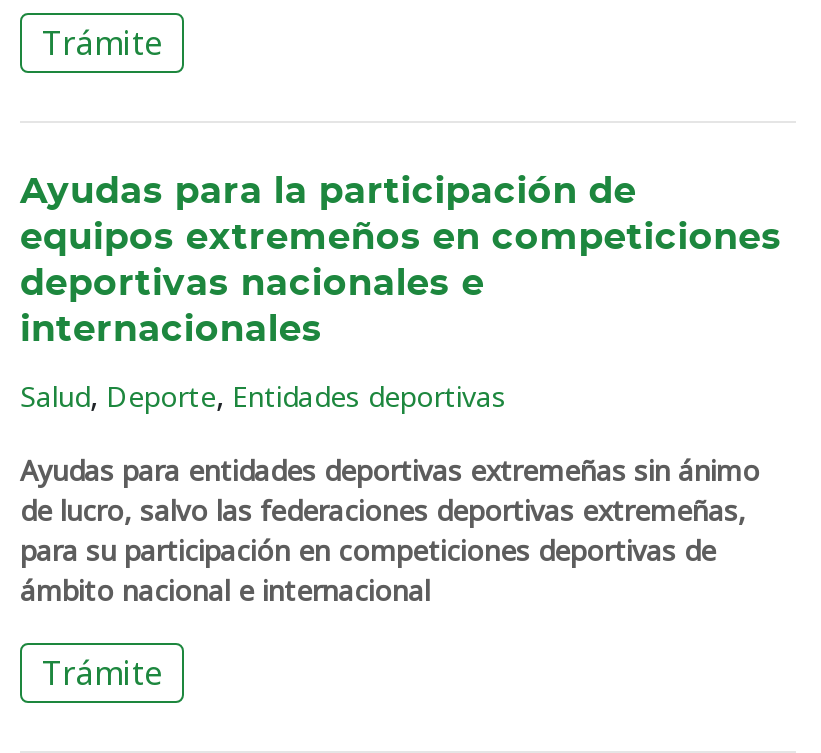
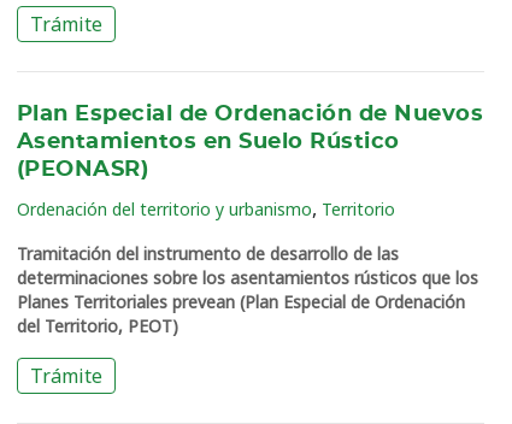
[20,175,782,349] Ayudas para la participación de | equipos extremeños en competiciones | deportivas nacionales e | internacionales -> [17,104,483,181] Plan Especial de Ordenación de Nuevos | Asentamientos en Suelo Rústico | (PEONASR)
[20,373,506,417] Salud, Deporte, Entidades deportivas -> [17,195,395,222] Ordenación del territorio y urbanismo, Territorio
[20,451,760,609] Ayudas para entidades deportivas extremeñas sin ánimo | de lucro, salvo las federaciones deportivas extremeñas, | para su participación en competiciones deportivas de | ámbito nacional e internacional -> [17,242,478,337] Tramitación del instrumento de desarrollo de las | determinaciones sobre los asentamientos rústicos que los | Planes Territoriales prevean (Plan Especial de Ordenación | del Territorio, PEOT)

